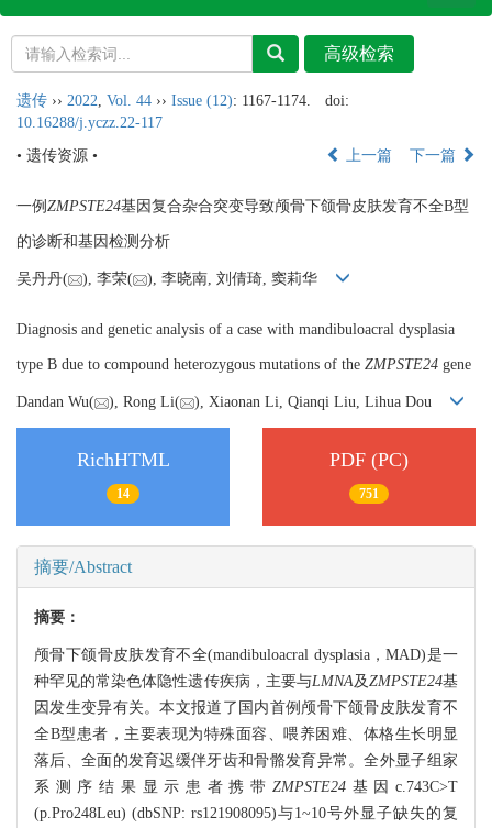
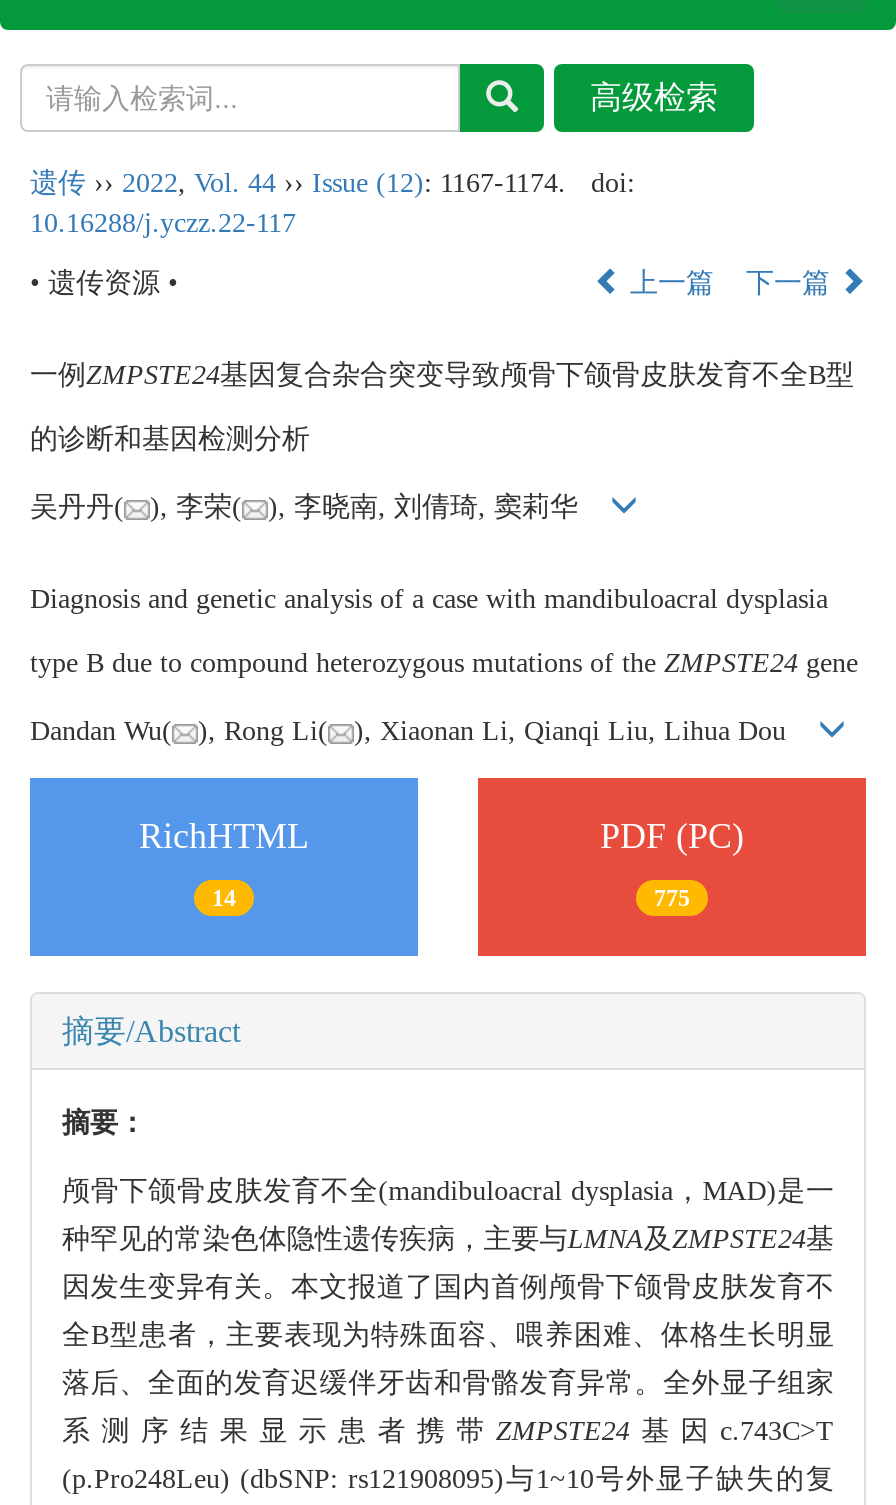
[359,486,379,501] 751 -> [654,883,690,911] 775

